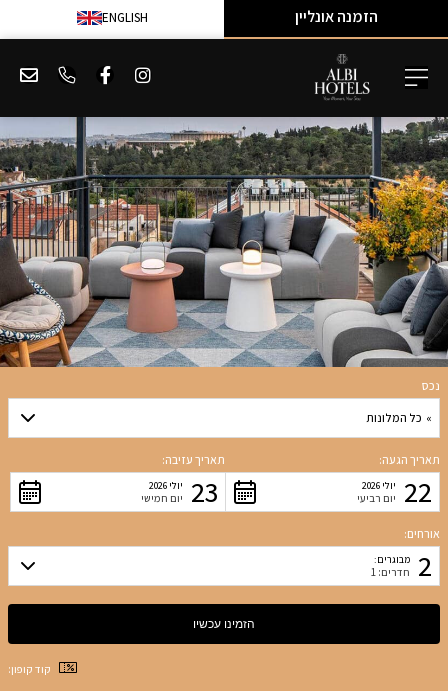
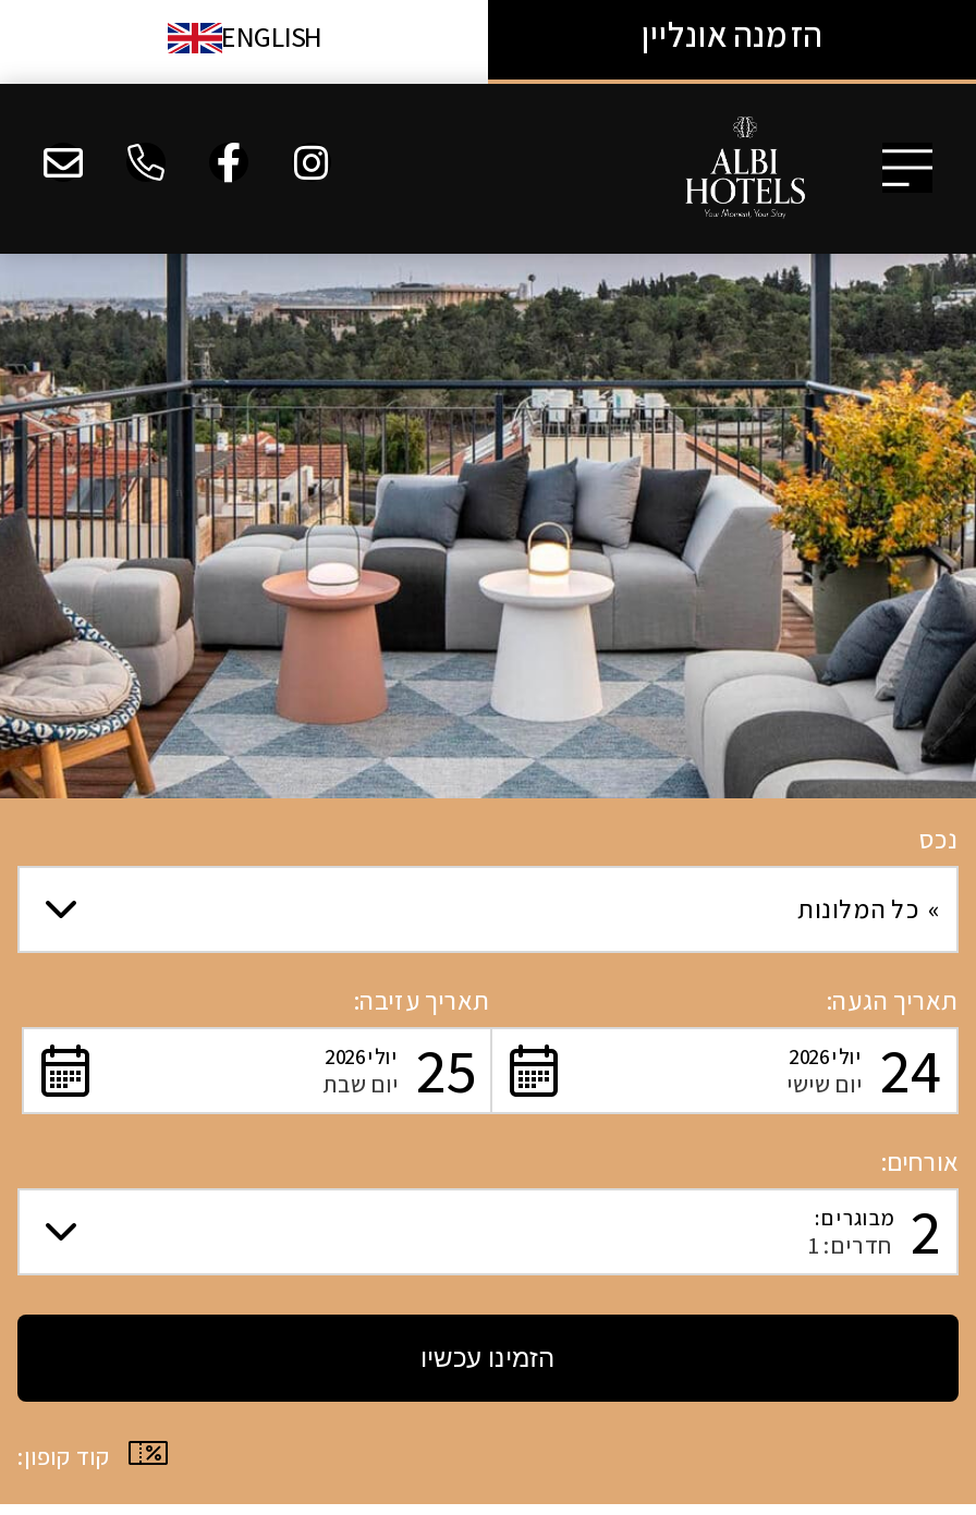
[191,473,218,510] 23 -> [416,1029,475,1110] 25
[404,473,432,510] 22 -> [880,1029,941,1110] 24
[141,491,183,505] יום חמישי -> [322,1069,399,1099] יום שבת
[357,491,396,505] יום רביעי -> [786,1069,863,1099] יום שישי

